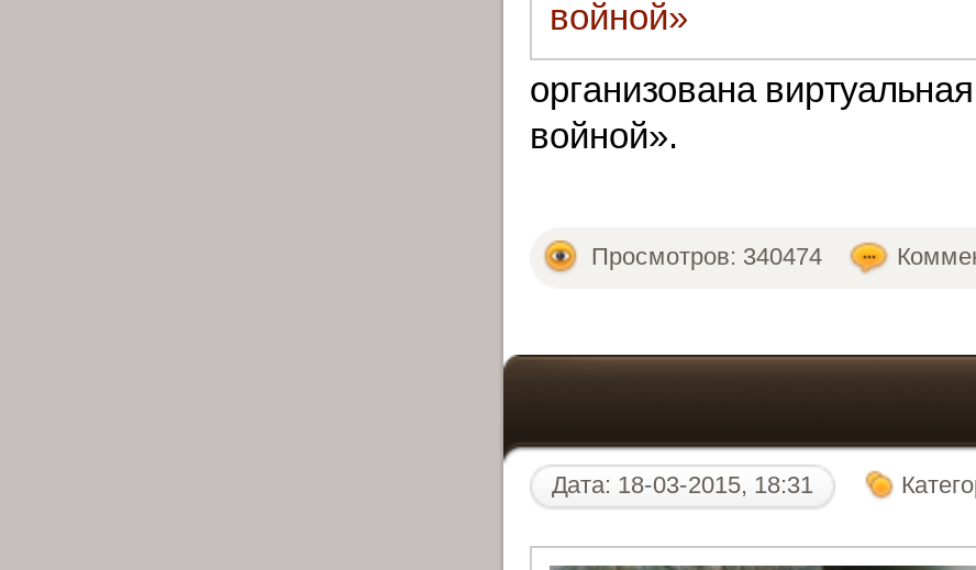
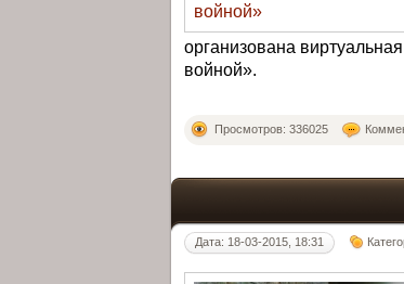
[591,242,822,268] Просмотров: 340474 -> [214,122,328,135] Просмотров: 336025

